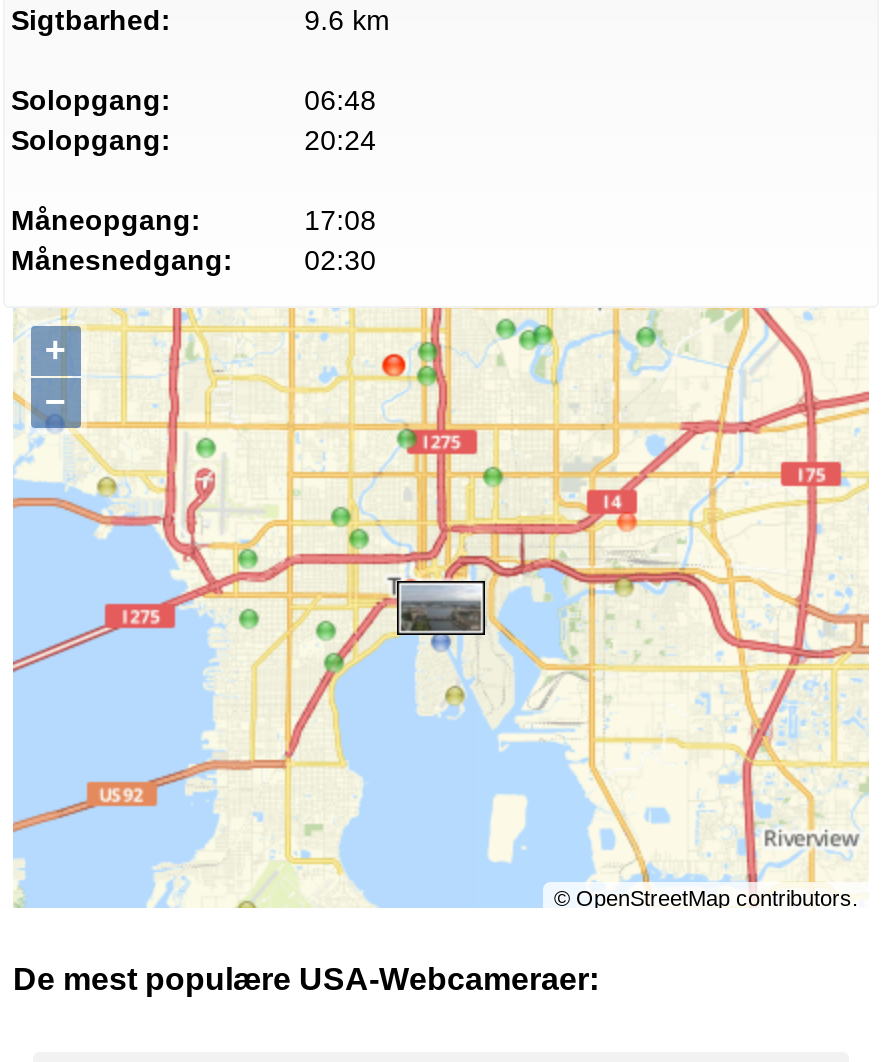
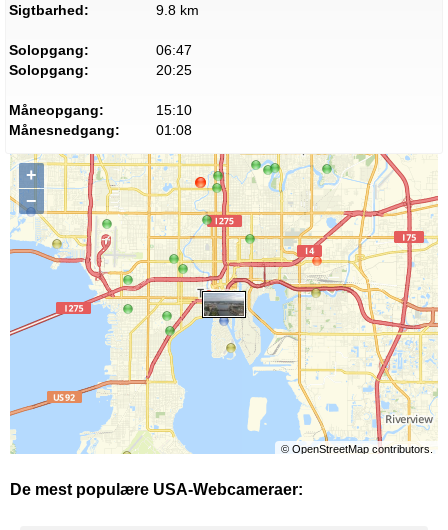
[304,4,390,36] 9.6 km -> [156,2,199,18] 9.8 km
[304,84,376,116] 06:48 -> [156,42,192,58] 06:47
[304,124,376,156] 20:24 -> [156,62,192,78] 20:25
[304,204,376,236] 17:08 -> [156,102,192,118] 15:10
[304,244,376,276] 02:30 -> [156,122,192,138] 01:08

